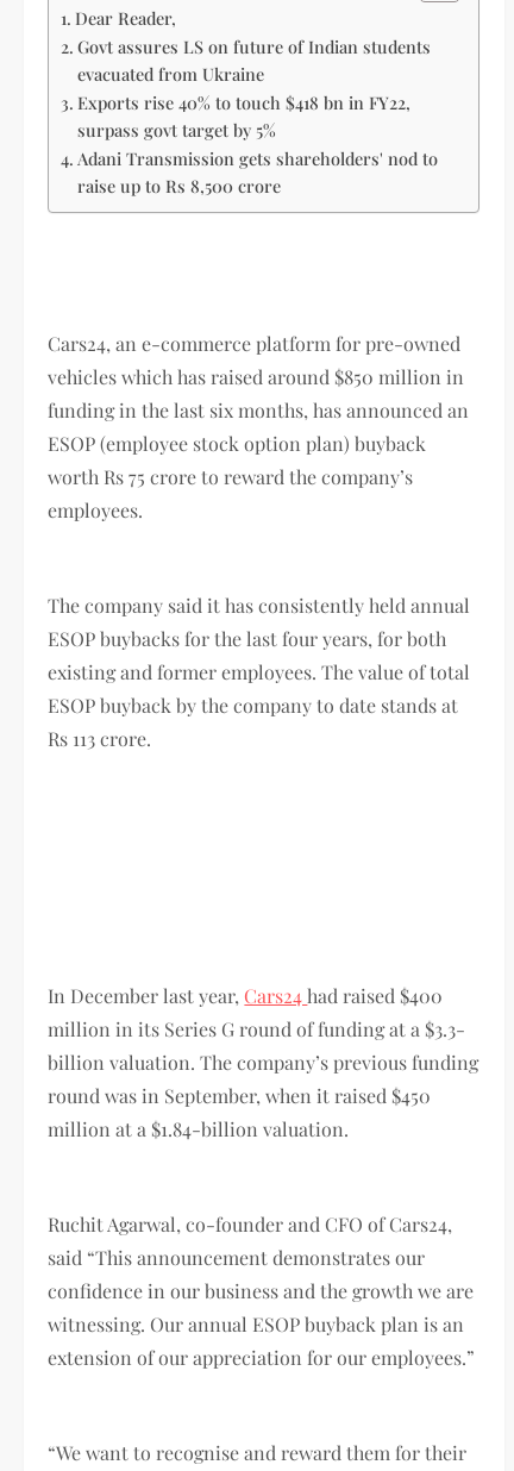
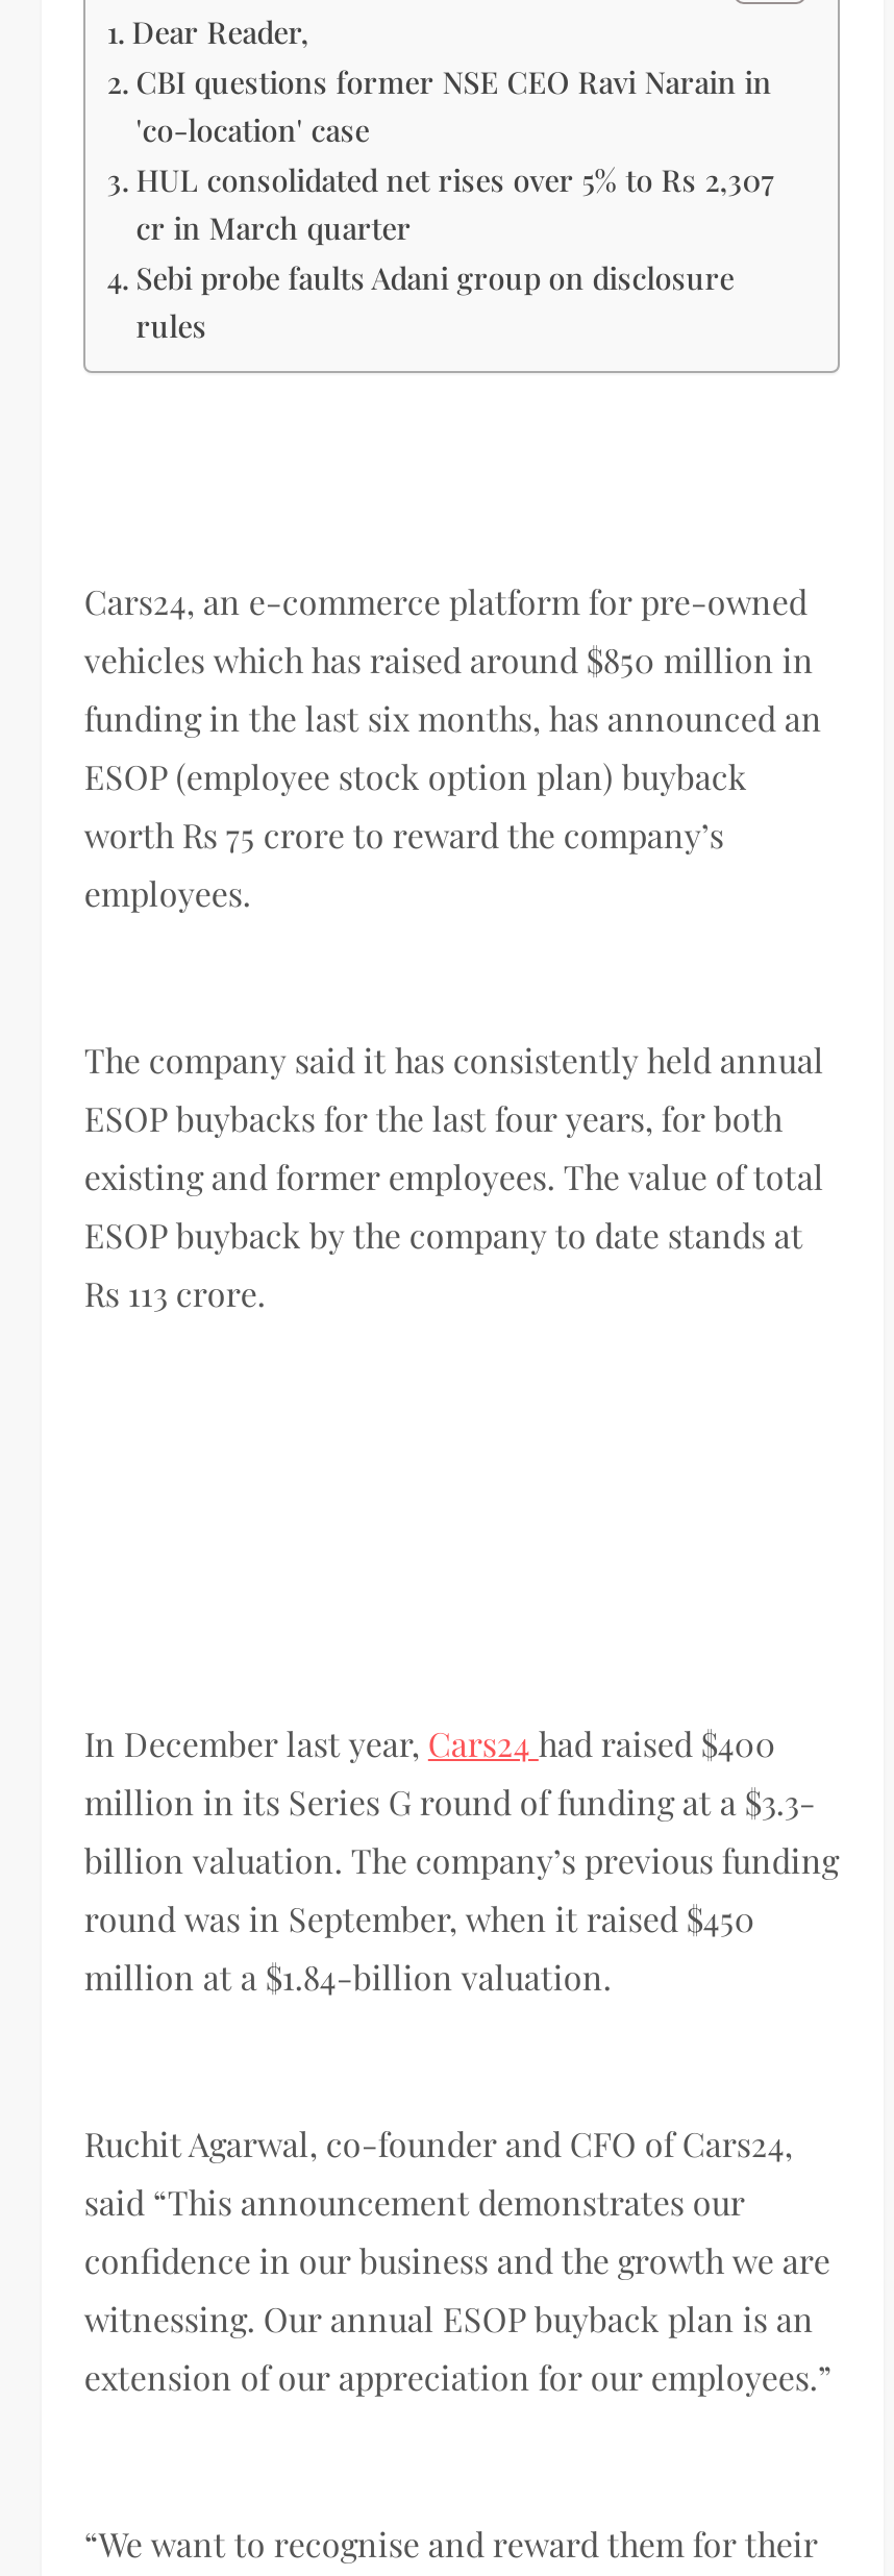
[78,35,438,198] Govt assures LS on future of Indian students | evacuated from Ukraine | Exports rise 40% to touch $418 bn in FY22, | surpass govt target by 5% | Adani Transmission gets shareholders' nod to | raise up to Rs 8,500 crore -> [136,60,774,346] CBI questions former NSE CEO Ravi Narain in | 'co-location' case | HUL consolidated net rises over 5% to Rs 2,307 | cr in March quarter | Sebi probe faults Adani group on disclosure | rules

